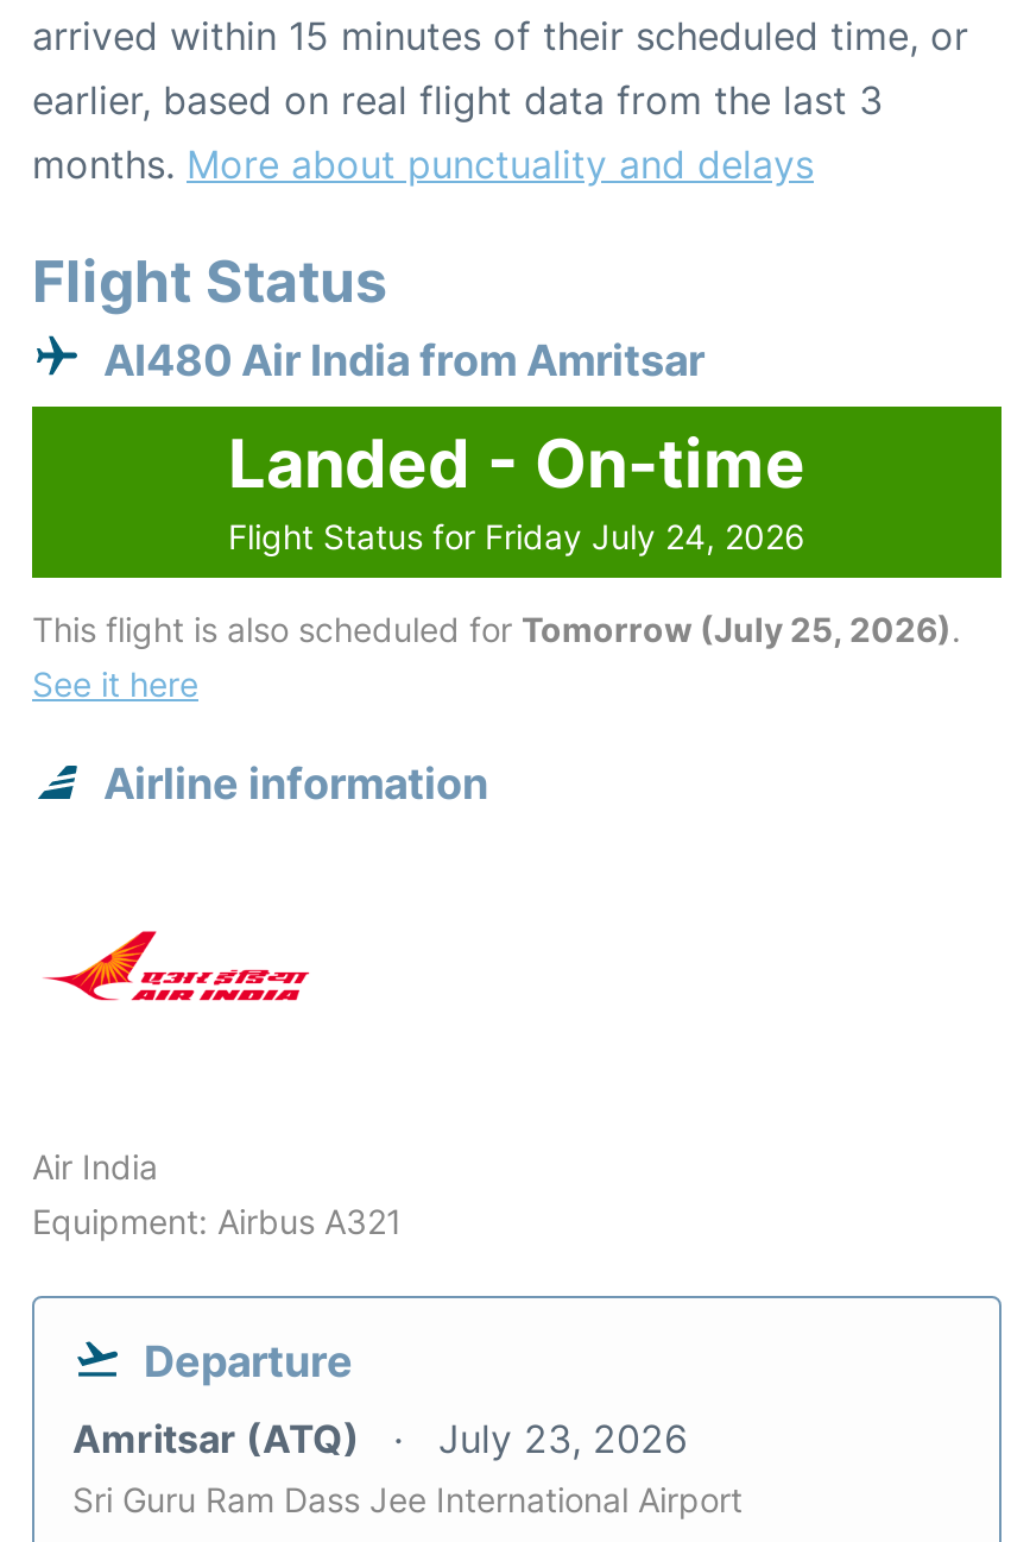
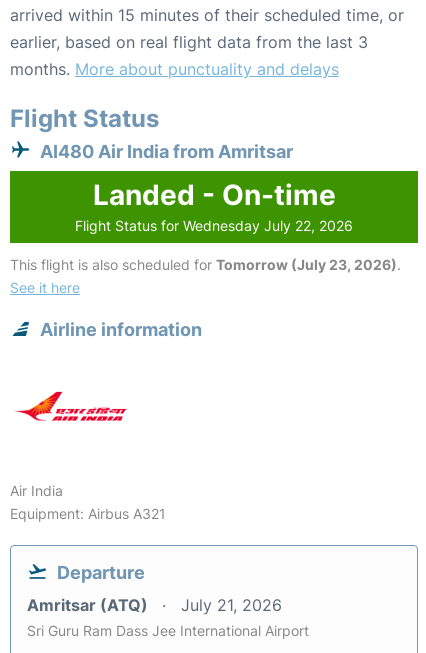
[228,517,805,557] Flight Status for Friday July 24, 2026 -> [75,217,353,234] Flight Status for Wednesday July 22, 2026
[32,609,961,650] This flight is also scheduled for Tomorrow (July 25, 2026). -> [10,256,401,273] This flight is also scheduled for Tomorrow (July 23, 2026).
[72,1416,688,1463] Amritsar (ATQ) July 23, 2026 -> [27,595,282,615] Amritsar (ATQ) July 21, 2026

